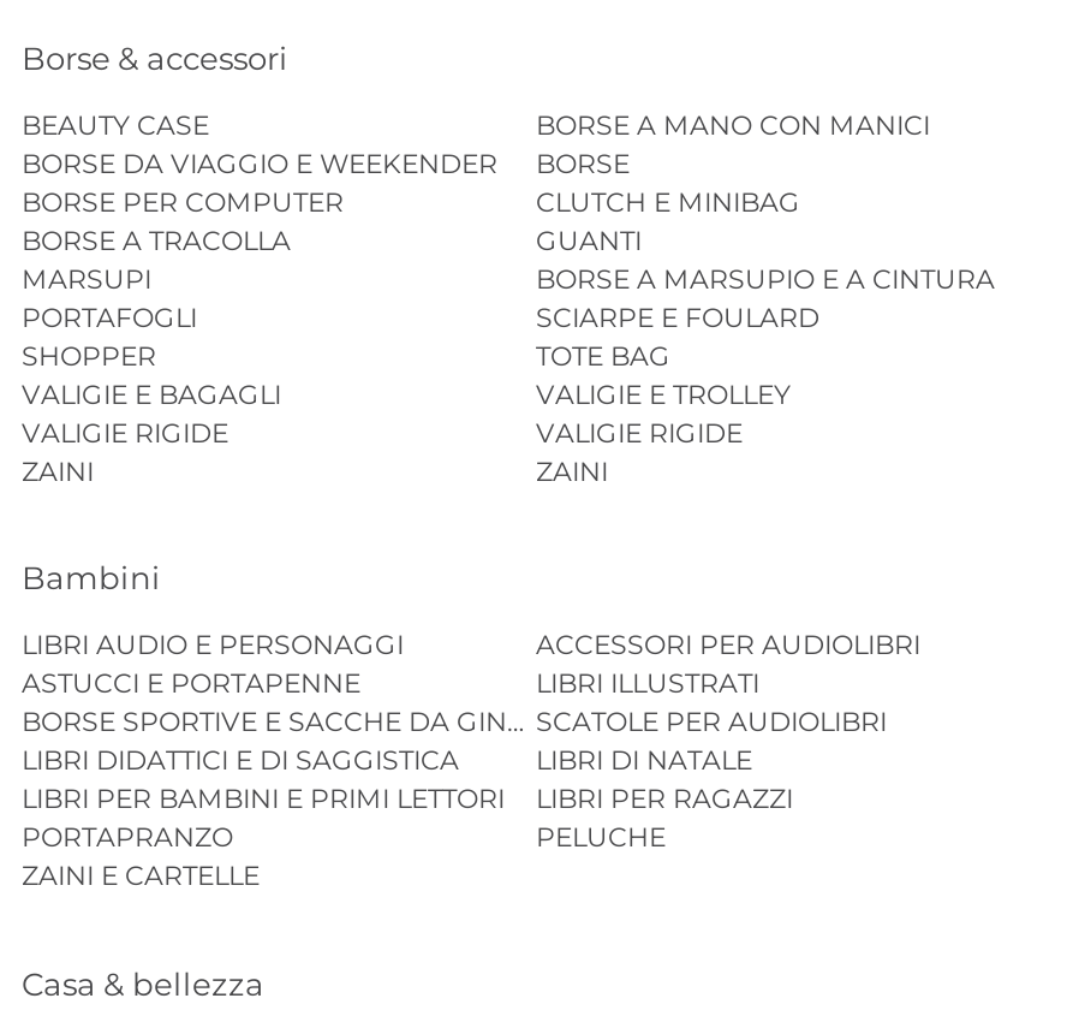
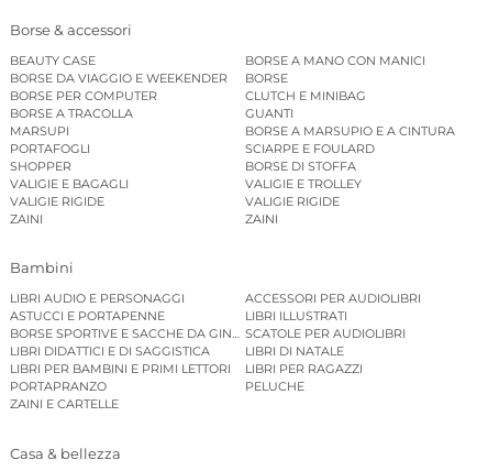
[536,338,670,372] TOTE BAG -> [245,158,356,173] BORSE DI STOFFA

